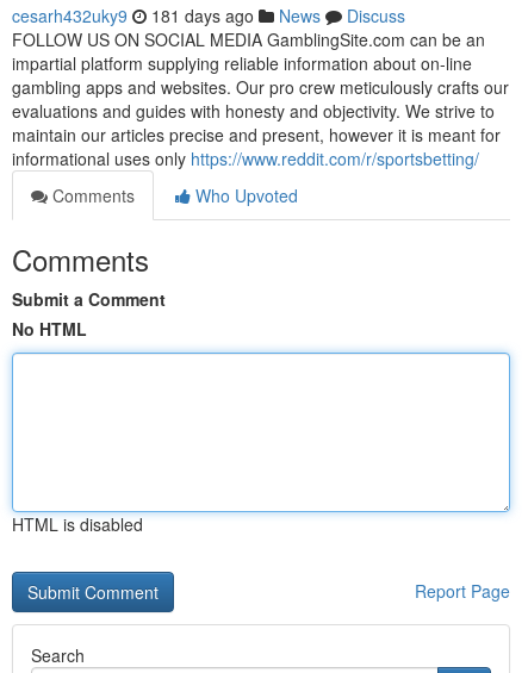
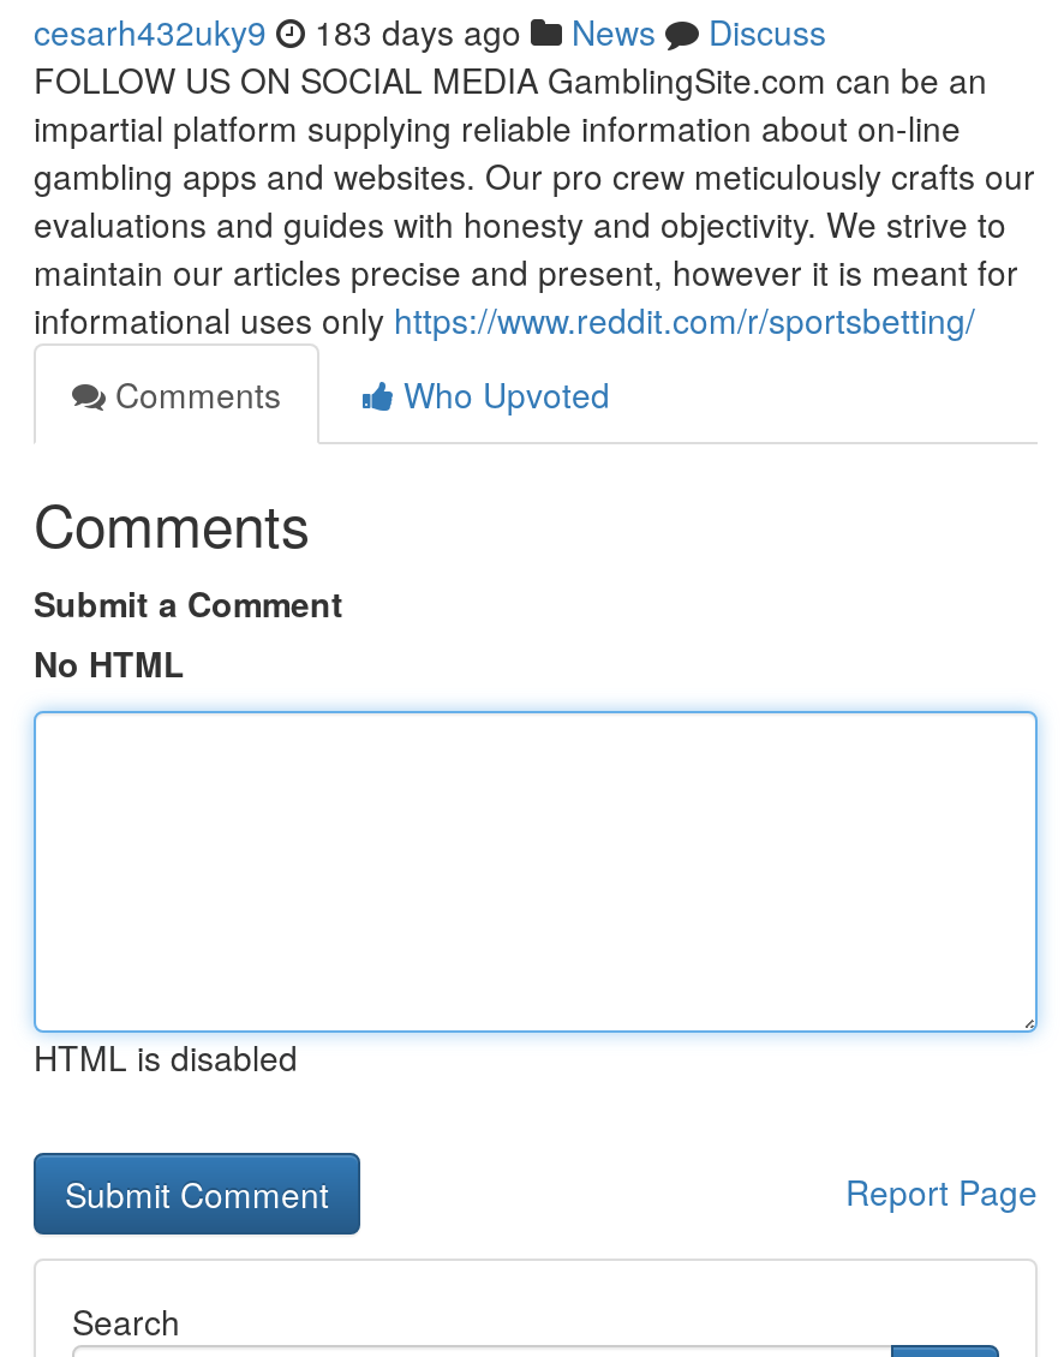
[12,4,405,27] cesarh432uky9 181 days ago News Discuss -> [34,7,826,55] cesarh432uky9 183 days ago News Discuss

